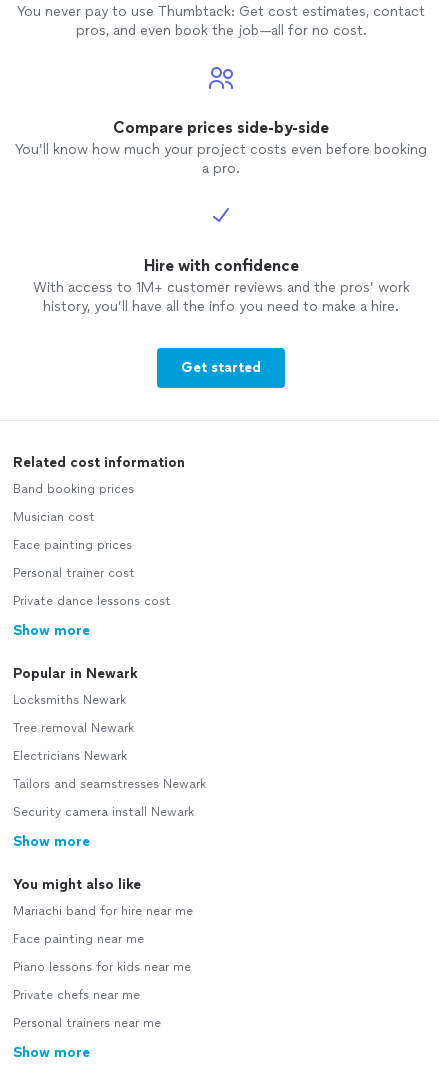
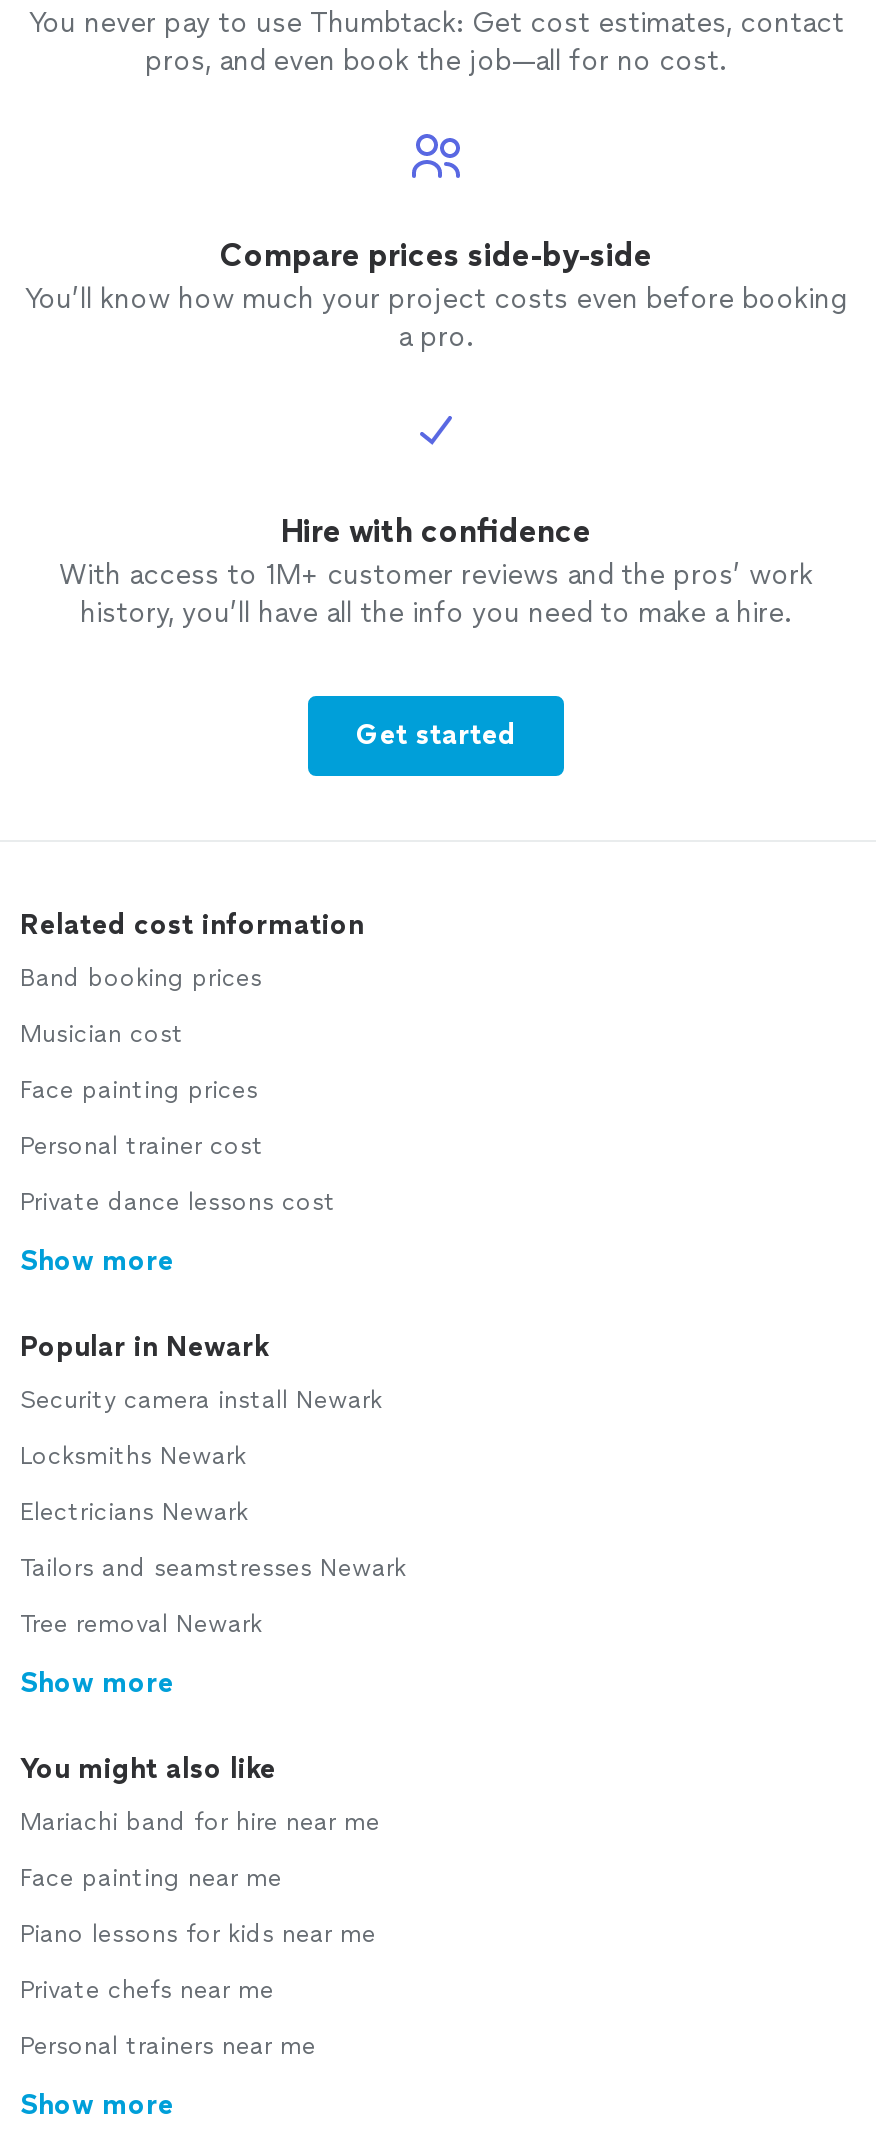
moved [13,693,126,707] -> [20,1442,246,1470]: Locksmiths Newark
moved [13,721,134,735] -> [20,1610,262,1638]: Tree removal Newark
moved [13,805,194,819] -> [20,1386,382,1414]: Security camera install Newark

